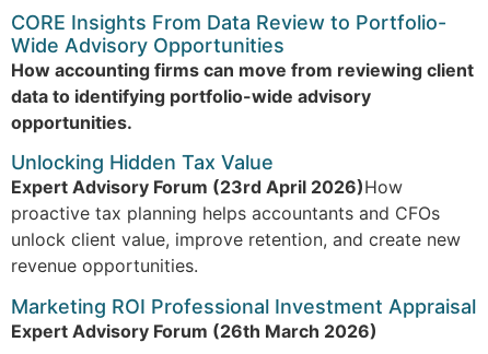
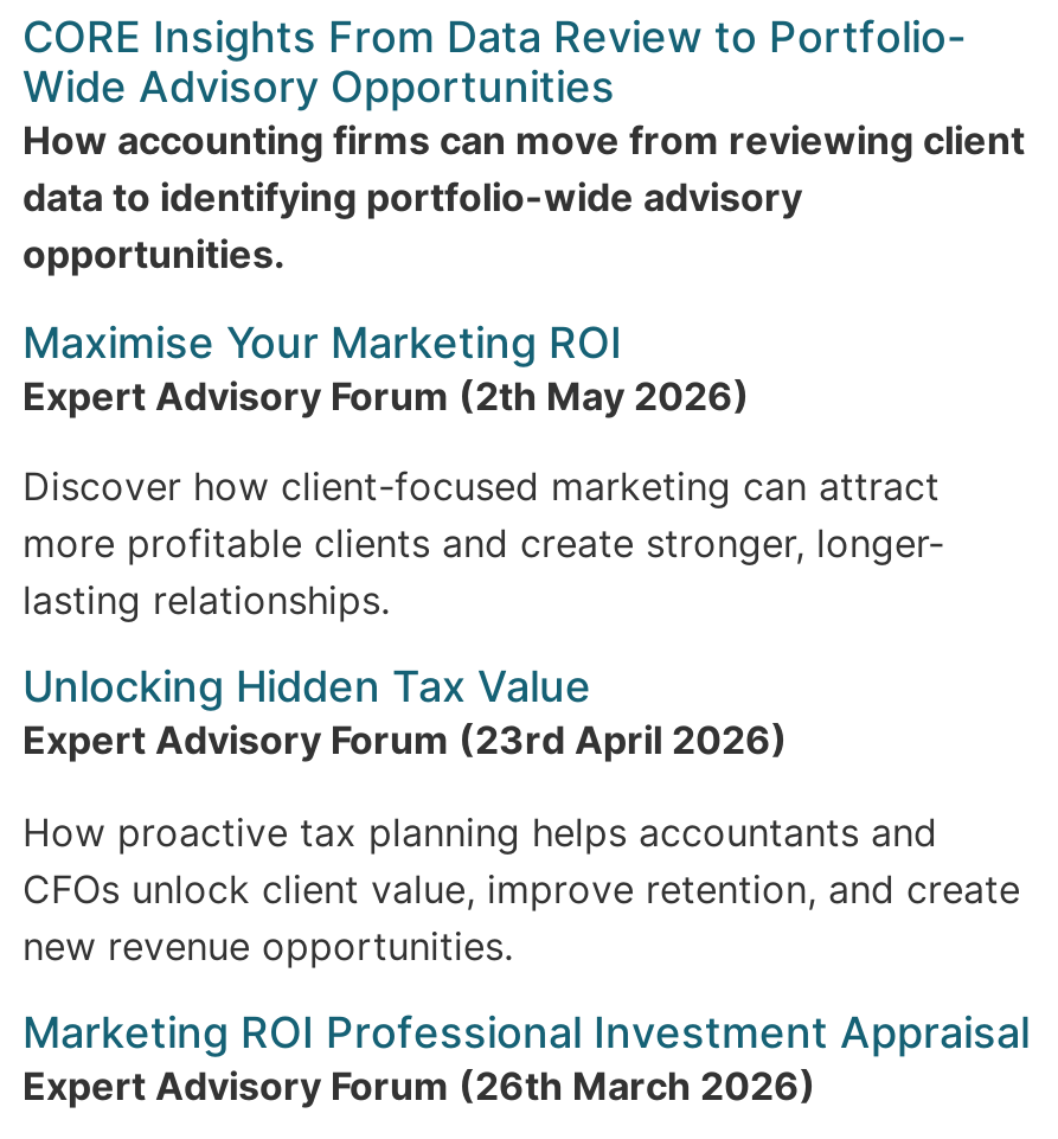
none -> [23,317,944,623] Maximise Your Marketing ROI | Expert Advisory Forum (2th May 2026) | Discover how client-focused marketing can attract | more profitable clients and create stronger, longer- | lasting relationships.

